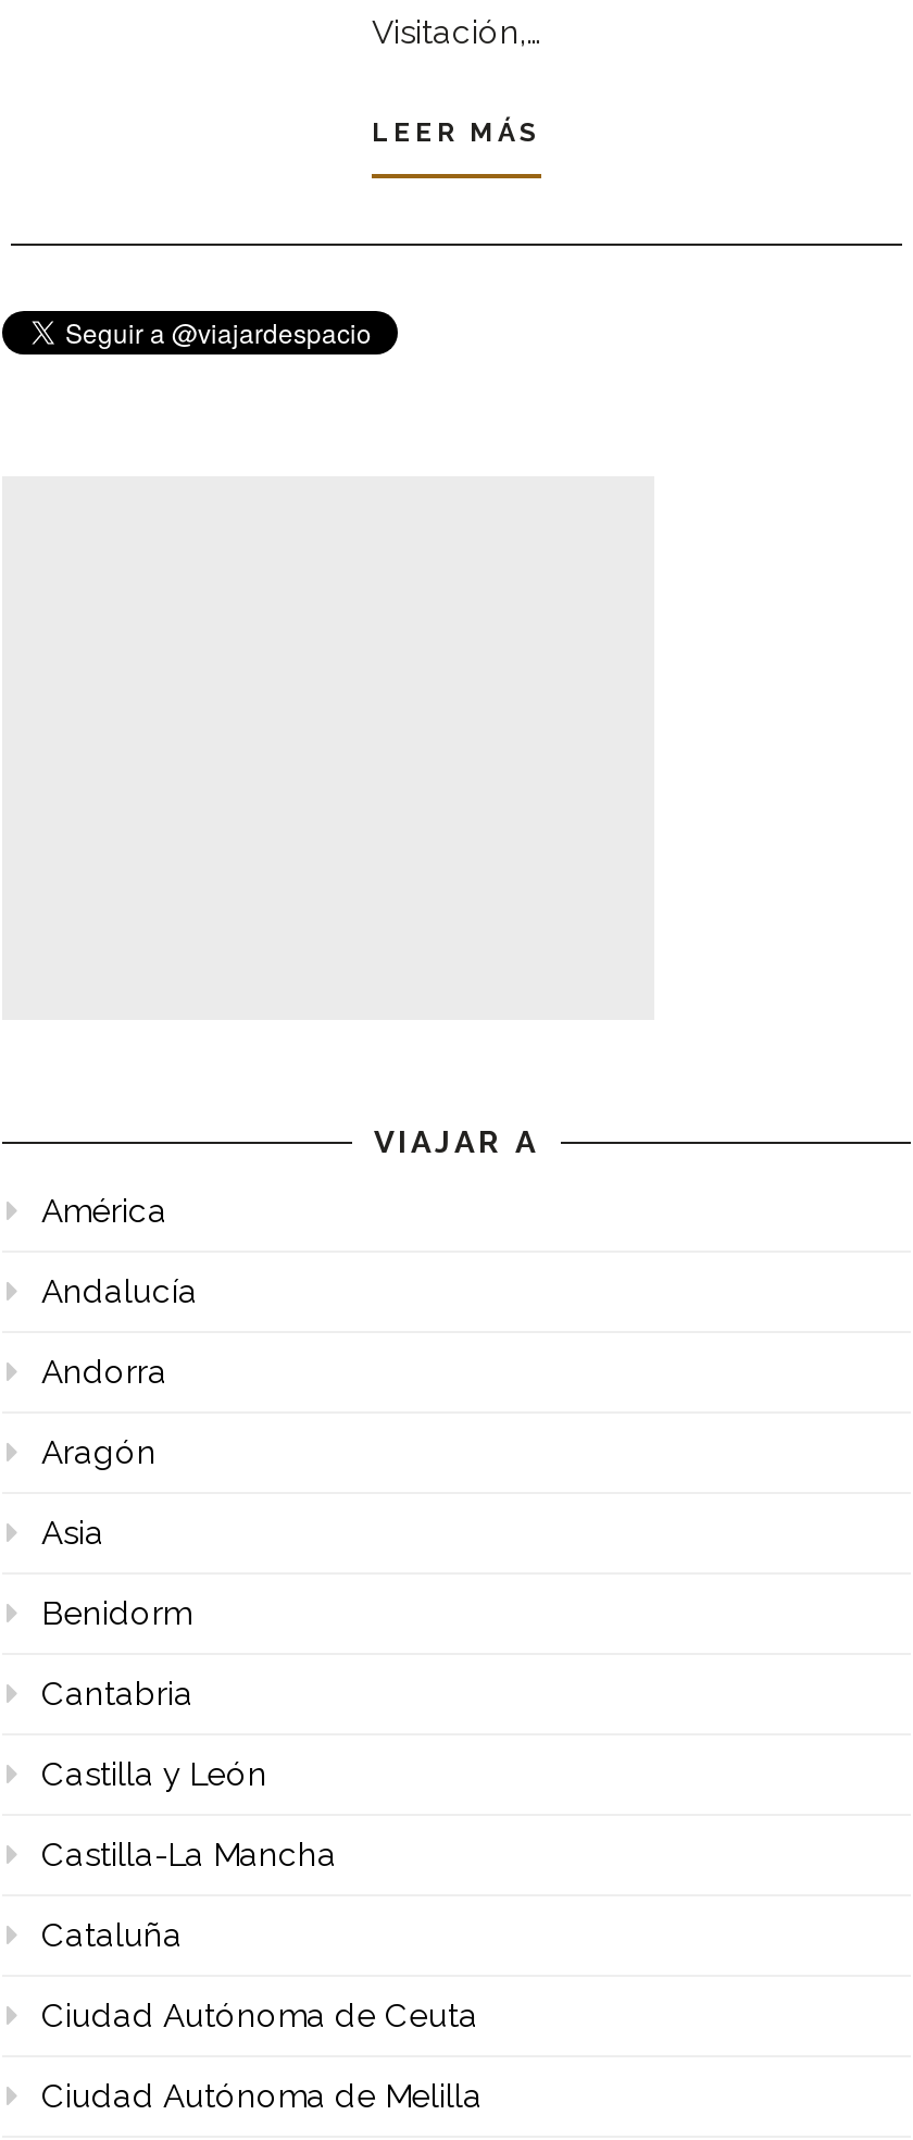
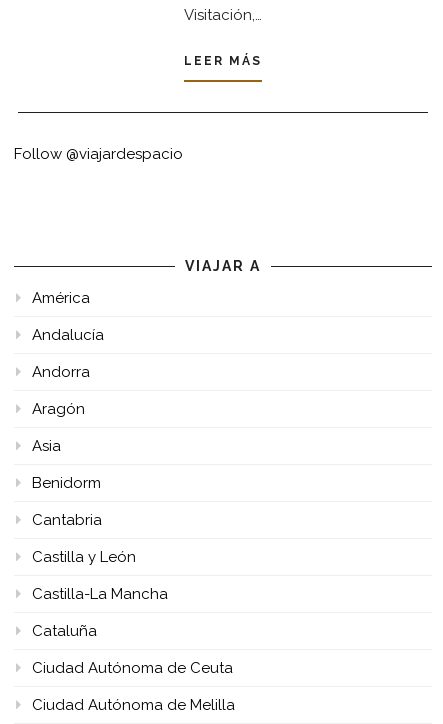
none -> [14,145,183,163] Follow @viajardespacio

